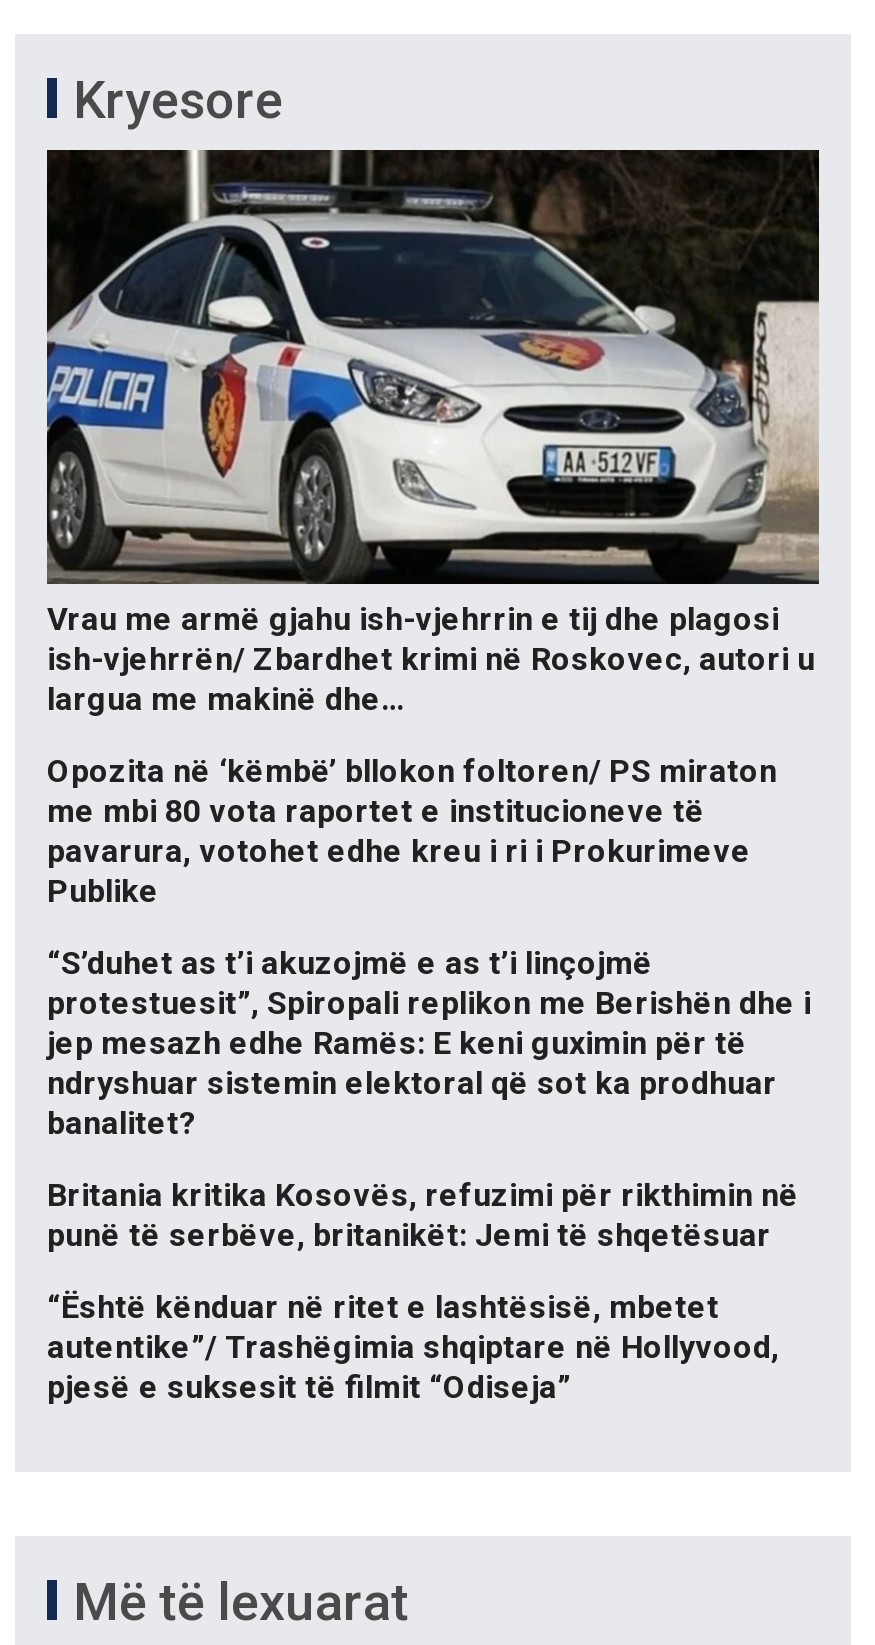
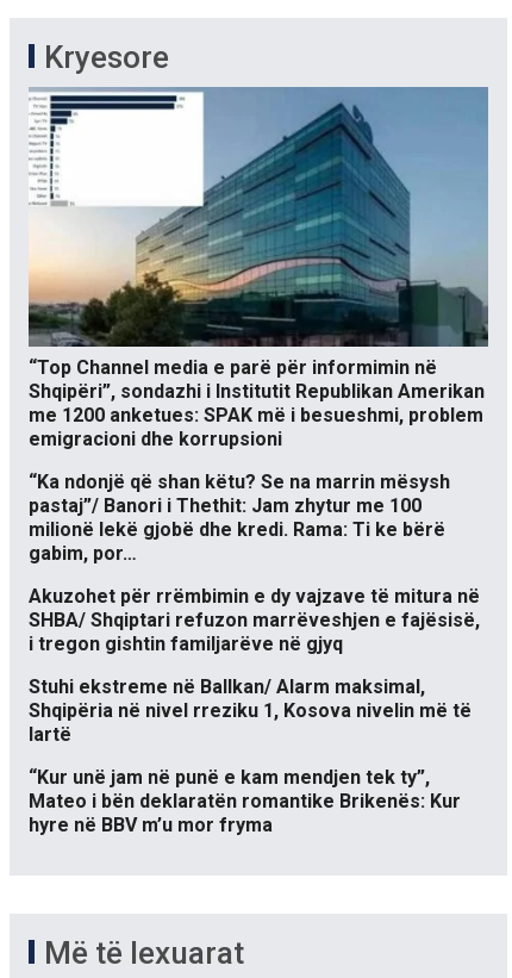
[45,149,821,718] [image] | Vrau me armë gjahu ish-vjehrrin e tij dhe plagosi | ish-vjehrrën/ Zbardhet krimi në Roskovec, autori u | largua me makinë dhe… -> [29,87,488,450] [image] | “Top Channel media e parë për informimin në | Shqipëri”, sondazhi i Institutit Republikan Amerikan | me 1200 anketues: SPAK më i besueshmi, problem | emigracioni dhe korrupsioni
[47,752,777,910] Opozita në ‘këmbë’ bllokon foltoren/ PS miraton | me mbi 80 vota raportet e institucioneve të | pavarura, votohet edhe kreu i ri i Prokurimeve | Publike -> [29,470,450,564] “Ka ndonjë që shan këtu? Se na marrin mësysh | pastaj”/ Banori i Thethit: Jam zhytur me 100 | milionë lekë gjobë dhe kredi. Rama: Ti ke bërë | gabim, por…
[47,944,811,1142] “S’duhet as t’i akuzojmë e as t’i linçojmë | protestuesit”, Spiropali replikon me Berishën dhe i | jep mesazh edhe Ramës: E keni guximin për të | ndryshuar sistemin elektoral që sot ka prodhuar | banalitet? -> [29,585,480,655] Akuzohet për rrëmbimin e dy vajzave të mitura në | SHBA/ Shqiptari refuzon marrëveshjen e fajësisë, | i tregon gishtin familjarëve në gjyq
[47,1176,799,1254] Britania kritika Kosovës, refuzimi për rikthimin në | punë të serbëve, britanikët: Jemi të shqetësuar -> [29,675,472,745] Stuhi ekstreme në Ballkan/ Alarm maksimal, | Shqipëria në nivel rreziku 1, Kosova nivelin më të | lartë
[47,1288,779,1406] “Është kënduar në ritet e lashtësisë, mbetet | autentike”/ Trashëgimia shqiptare në Hollyvood, | pjesë e suksesit të filmit “Odiseja” -> [29,766,461,836] “Kur unë jam në punë e kam mendjen tek ty”, | Mateo i bën deklaratën romantike Brikenës: Kur | hyre në BBV m’u mor fryma

